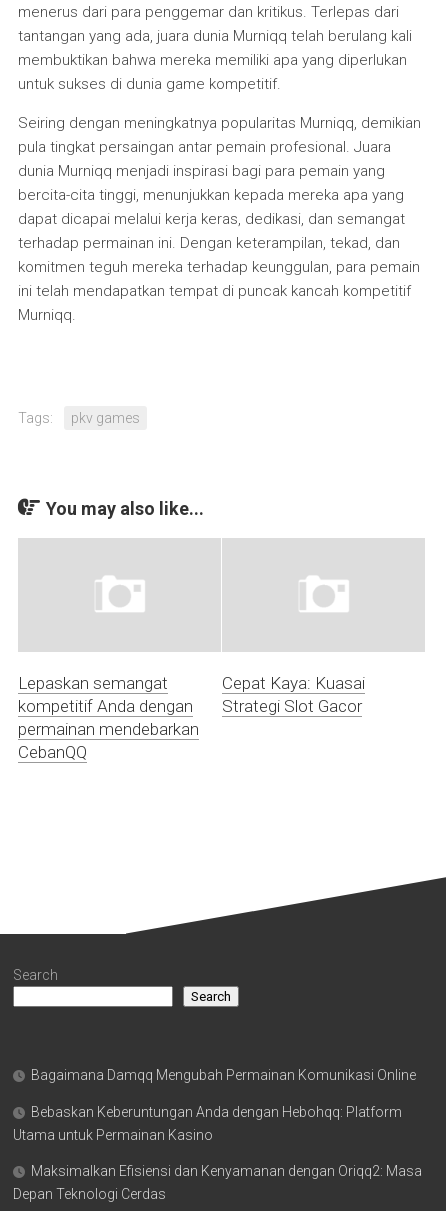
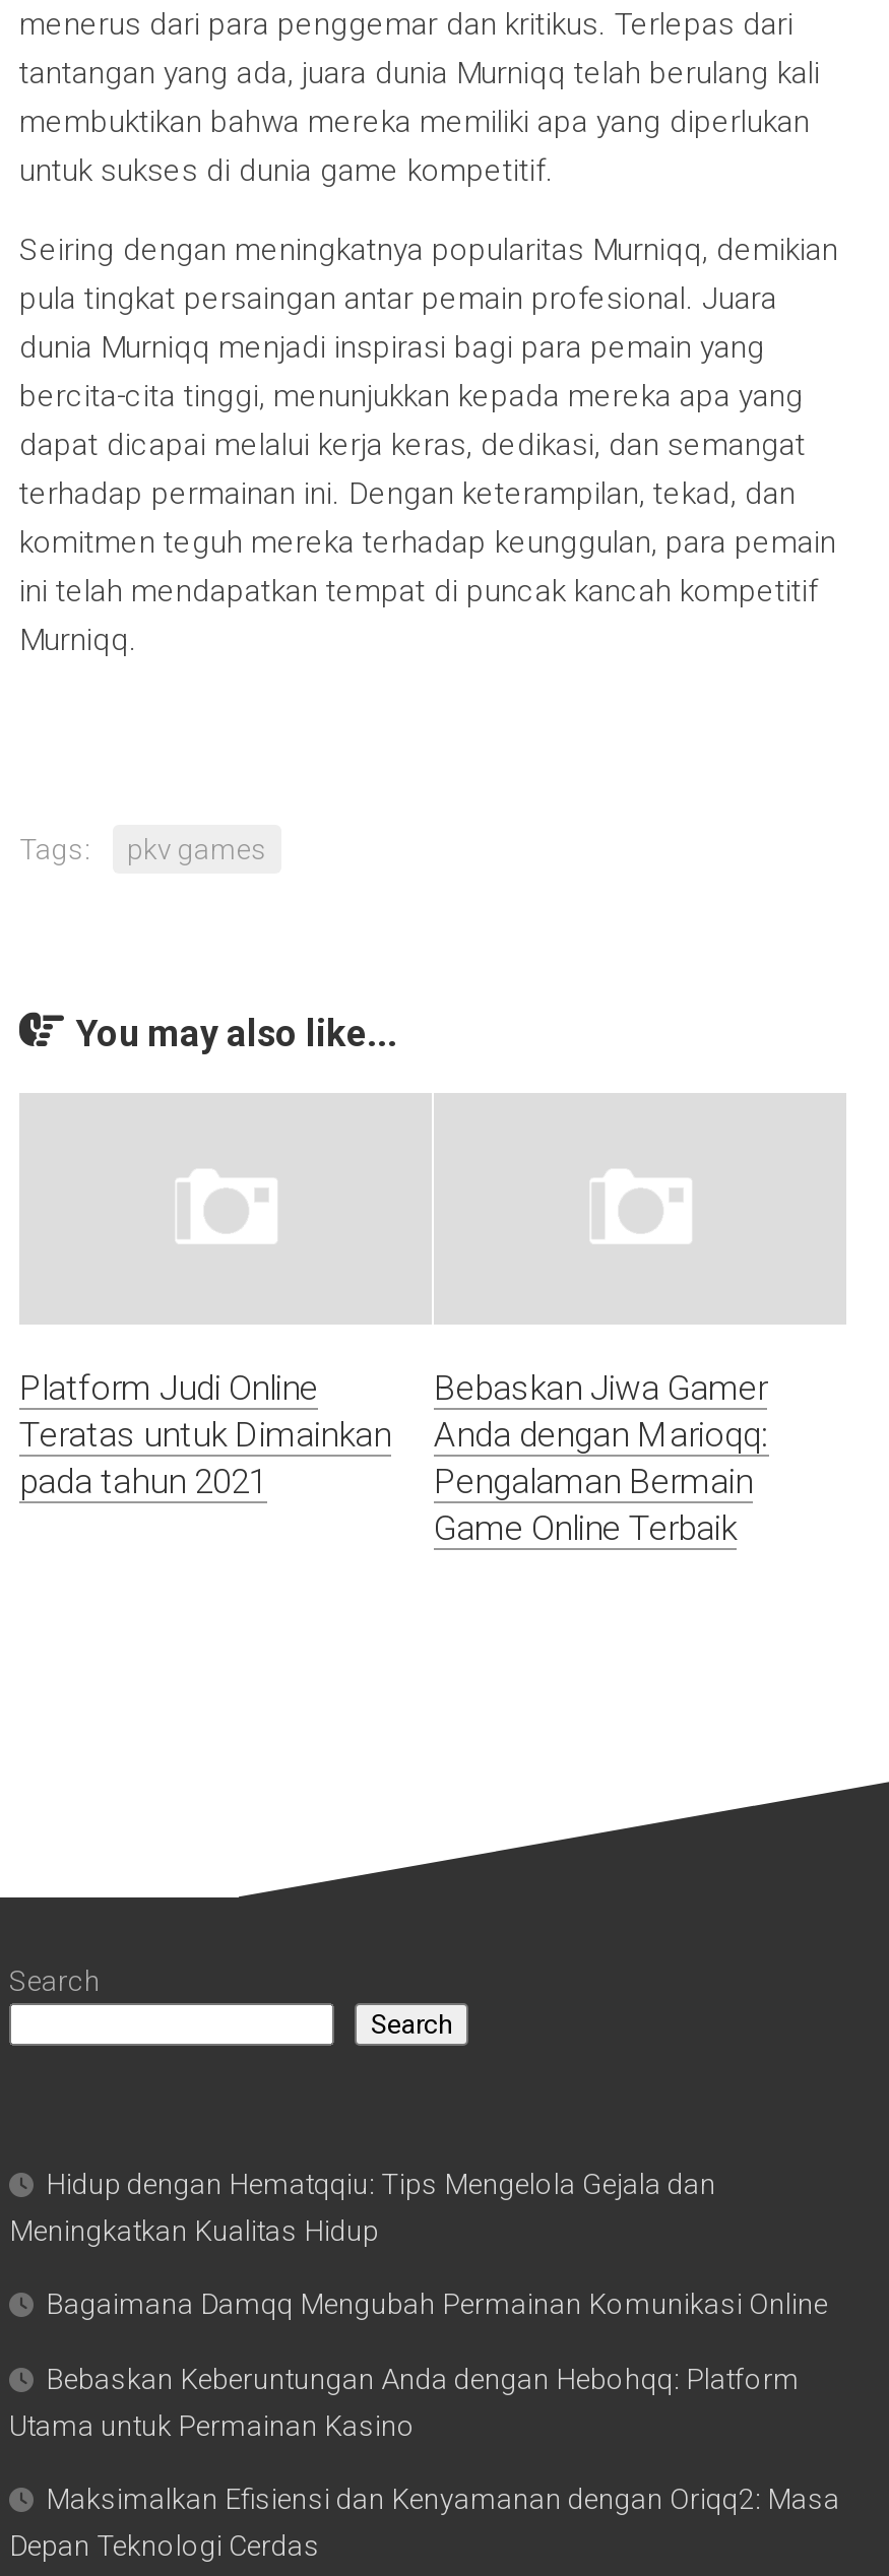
[18,673,199,762] Lepaskan semangat | kompetitif Anda dengan | permainan mendebarkan | CebanQQ -> [19,1367,391,1501] Platform Judi Online | Teratas untuk Dimainkan | pada tahun 2021
[222,673,365,716] Cepat Kaya: Kuasai | Strategi Slot Gacor -> [434,1367,769,1548] Bebaskan Jiwa Gamer | Anda dengan Marioqq: | Pengalaman Bermain | Game Online Terbaik
none -> [9,2168,716,2247] Hidup dengan Hematqqiu: Tips Mengelola Gejala dan | Meningkatkan Kualitas Hidup

